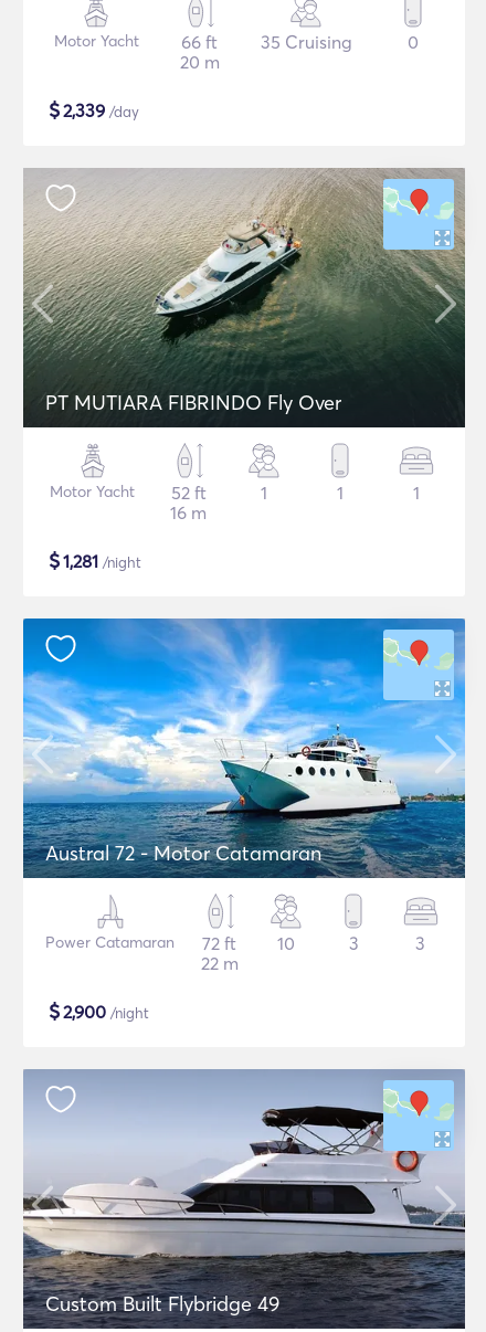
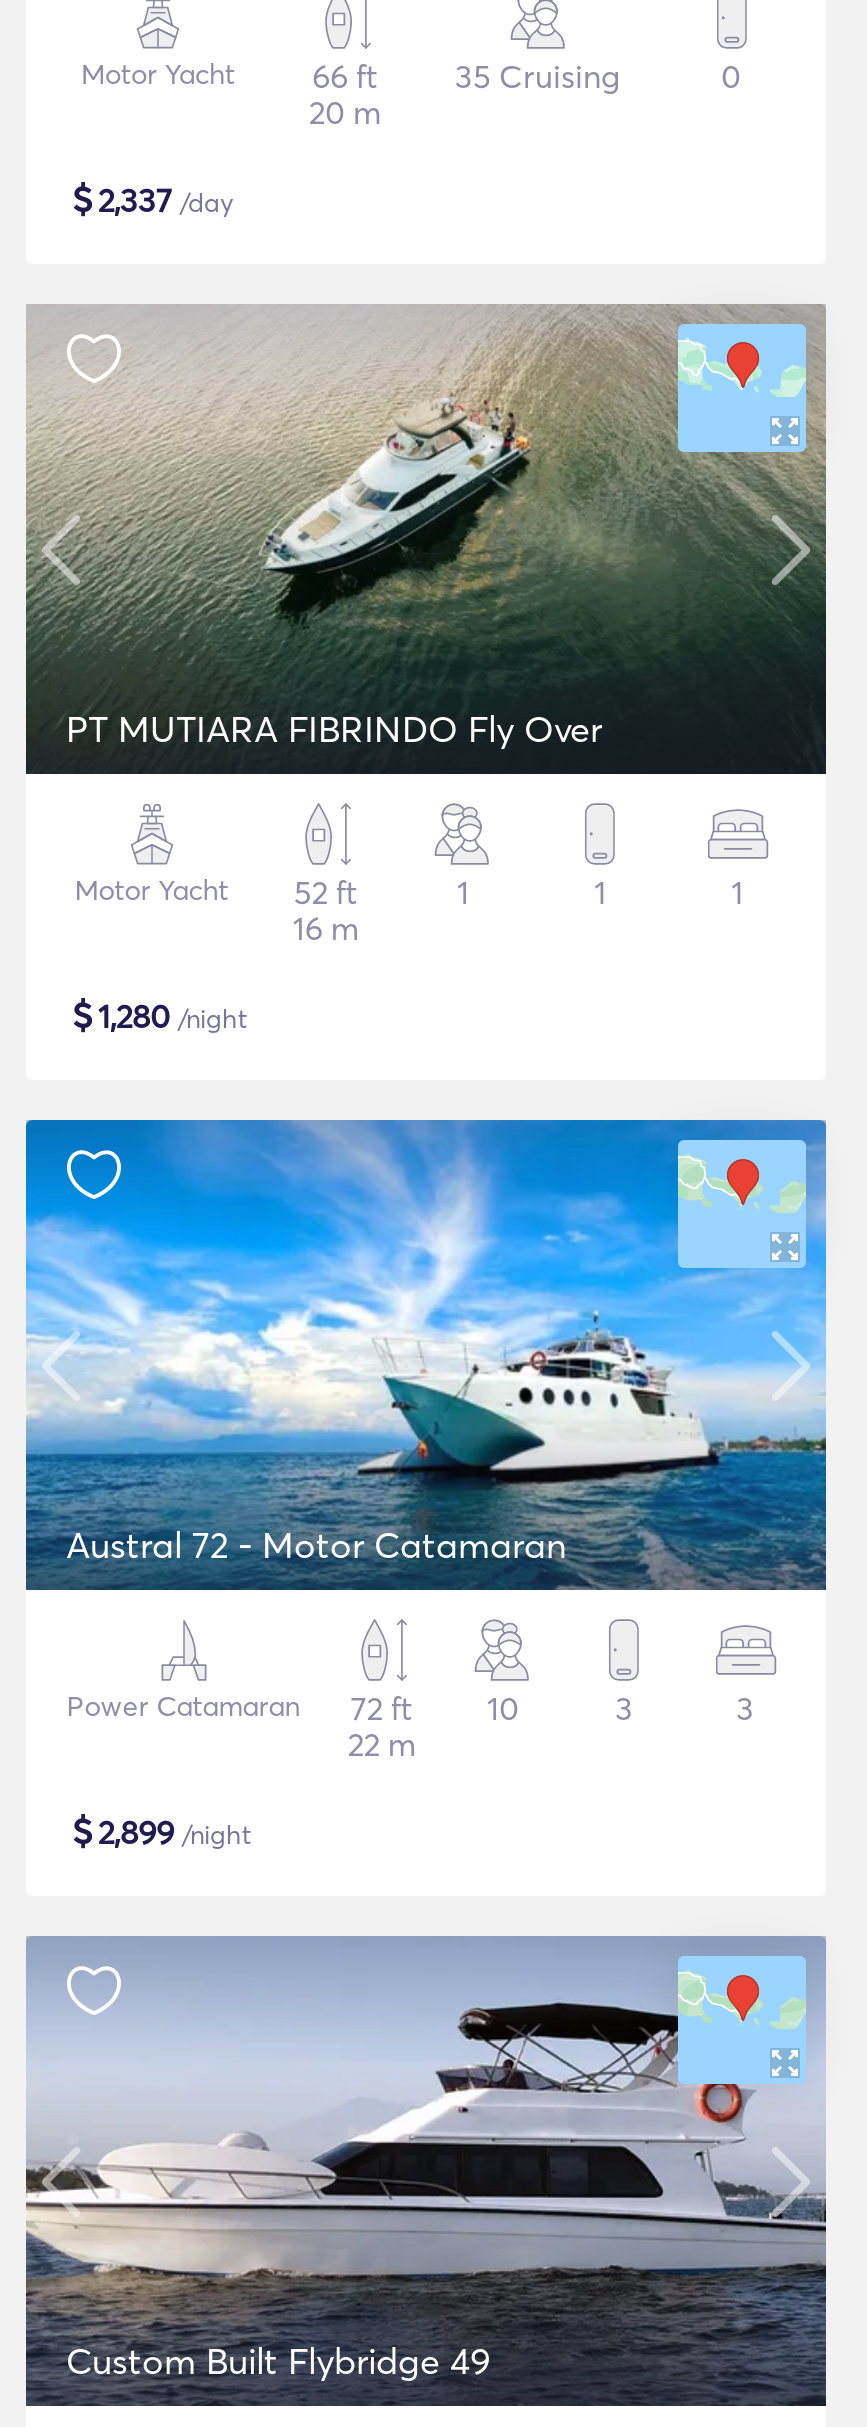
[49,97,139,123] $2,339 /day -> [72,176,234,222] $2,337 /day
[49,548,141,573] $1,281 /night -> [72,992,248,1038] $1,280 /night
[49,998,149,1024] $2,900 /night -> [72,1808,252,1854] $2,899 /night

